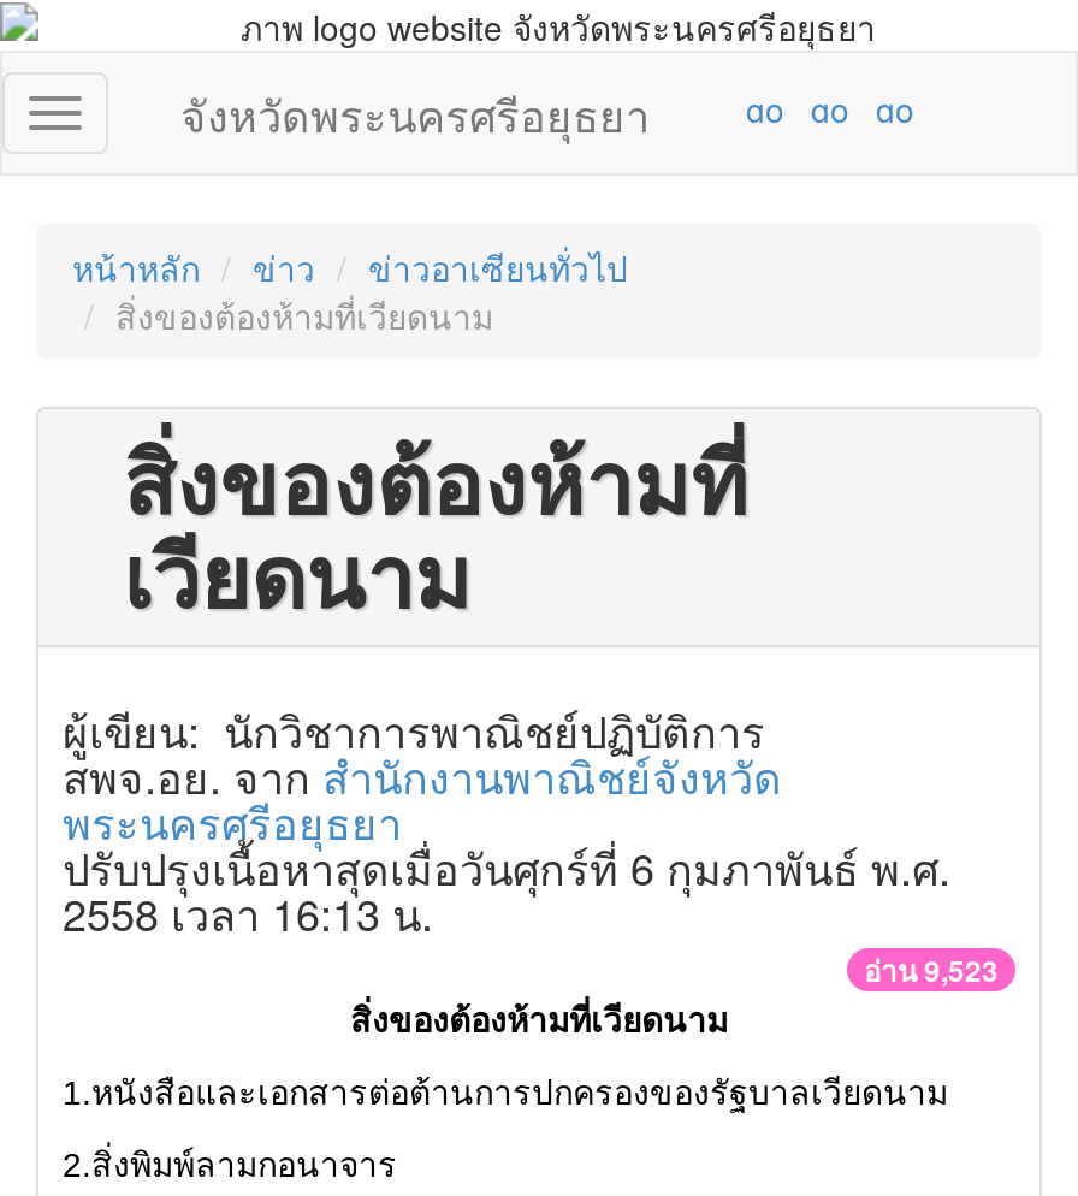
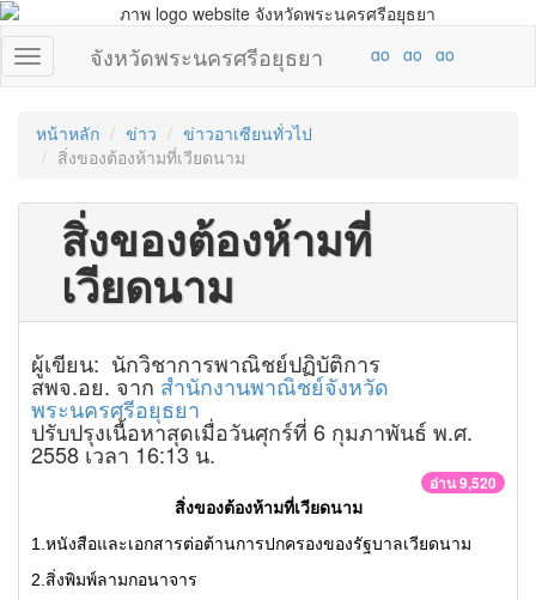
[864,948,999,991] อ่าน 9,523 -> [430,472,497,493] อ่าน 9,520

